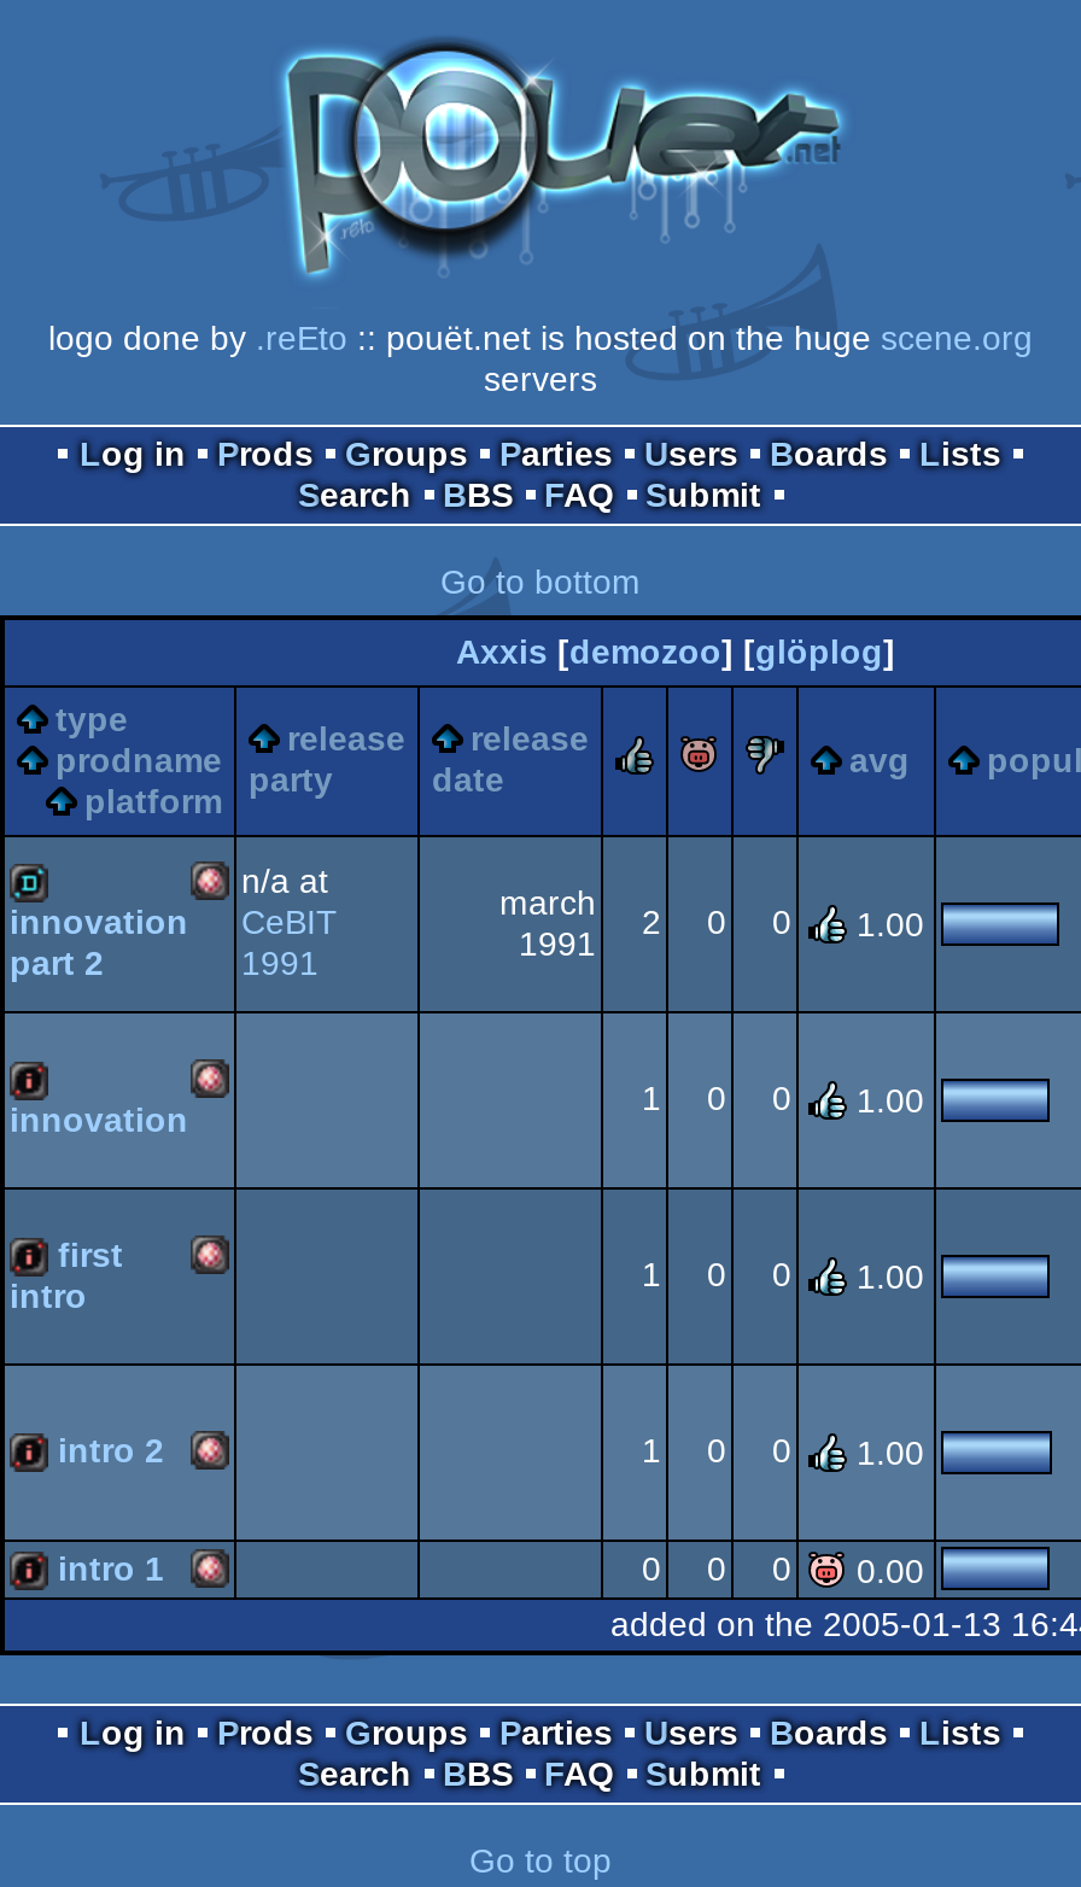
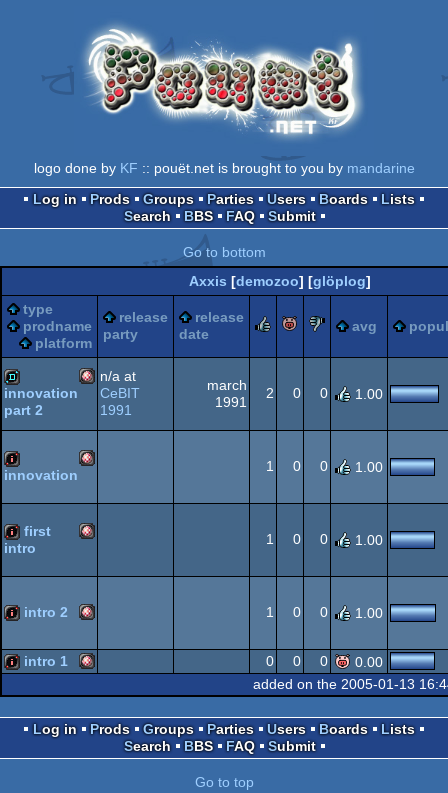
[48,36,1033,398] [image] | logo done by.reEto:: pouët.net is hosted on the huge scene.org | servers -> [33,24,414,176] [image] | logo done by KF:: pouët.net is brought to you by mandarine

